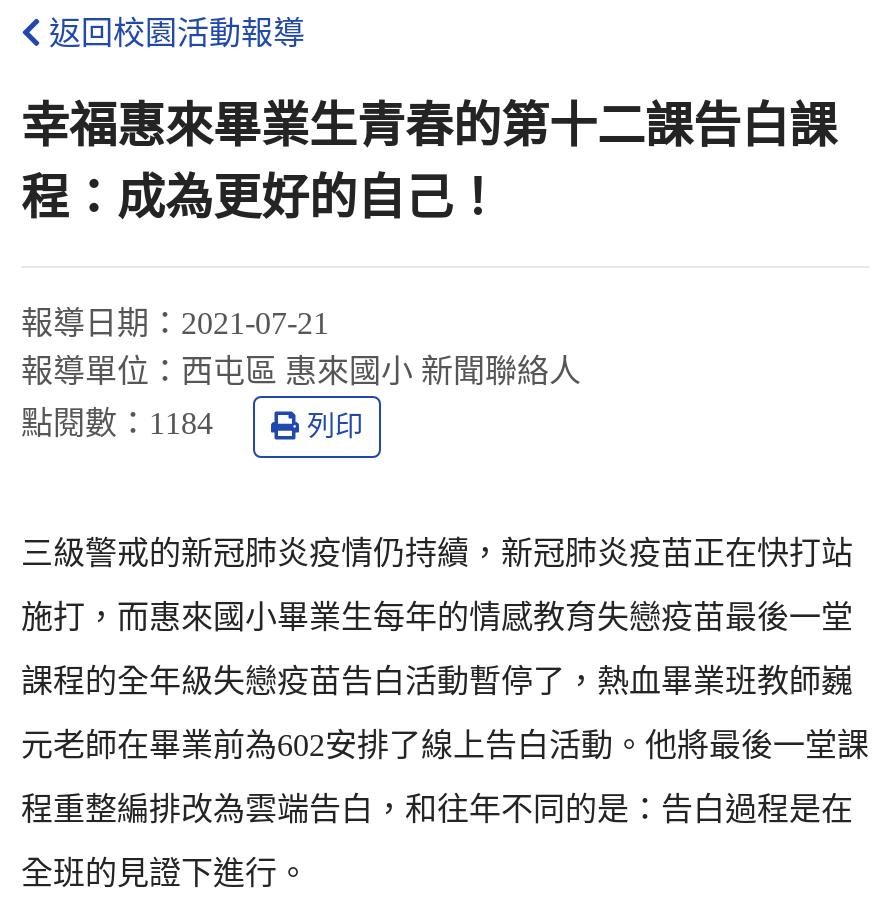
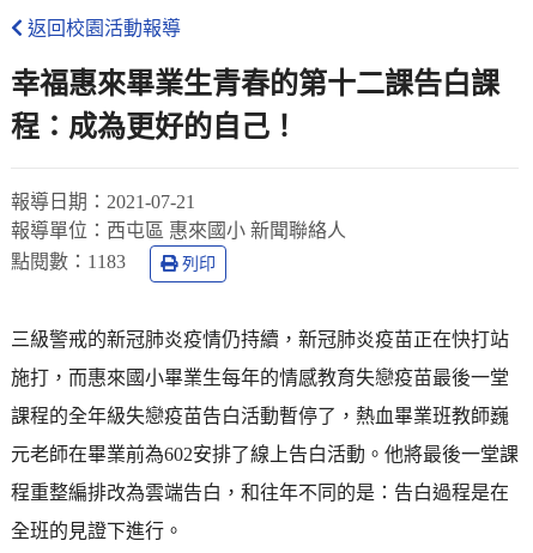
[21,406,213,440] 點閱數：1184 -> [11,252,126,272] 點閱數：1183

